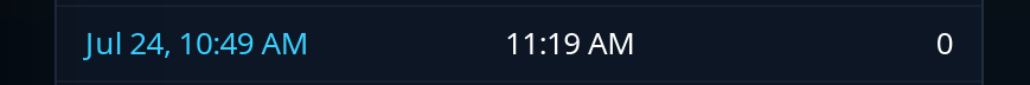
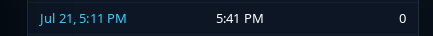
[85,21,636,64] Jul 24, 10:49 AM | 11:19 AM -> [40,9,264,27] Jul 21, 5:11 PM | 5:41 PM

